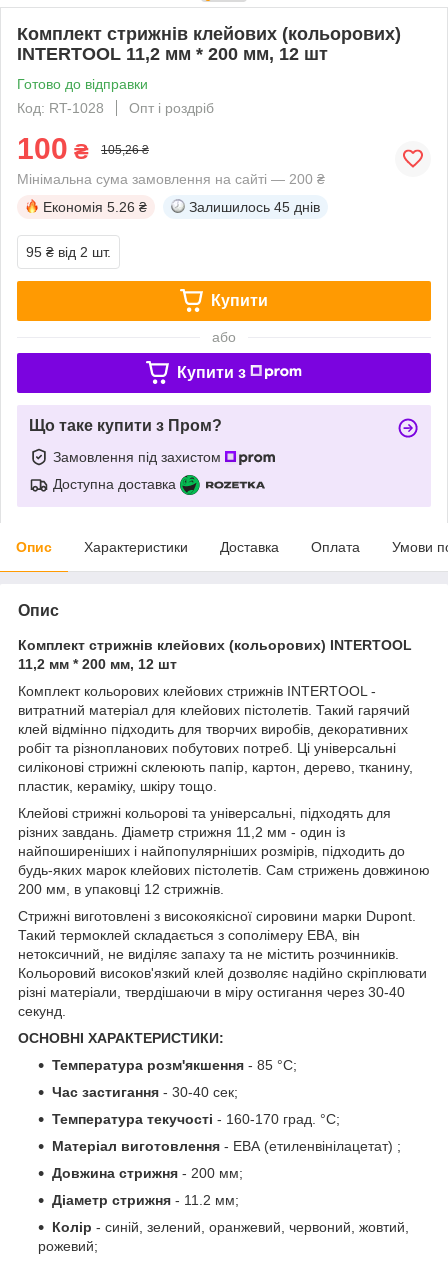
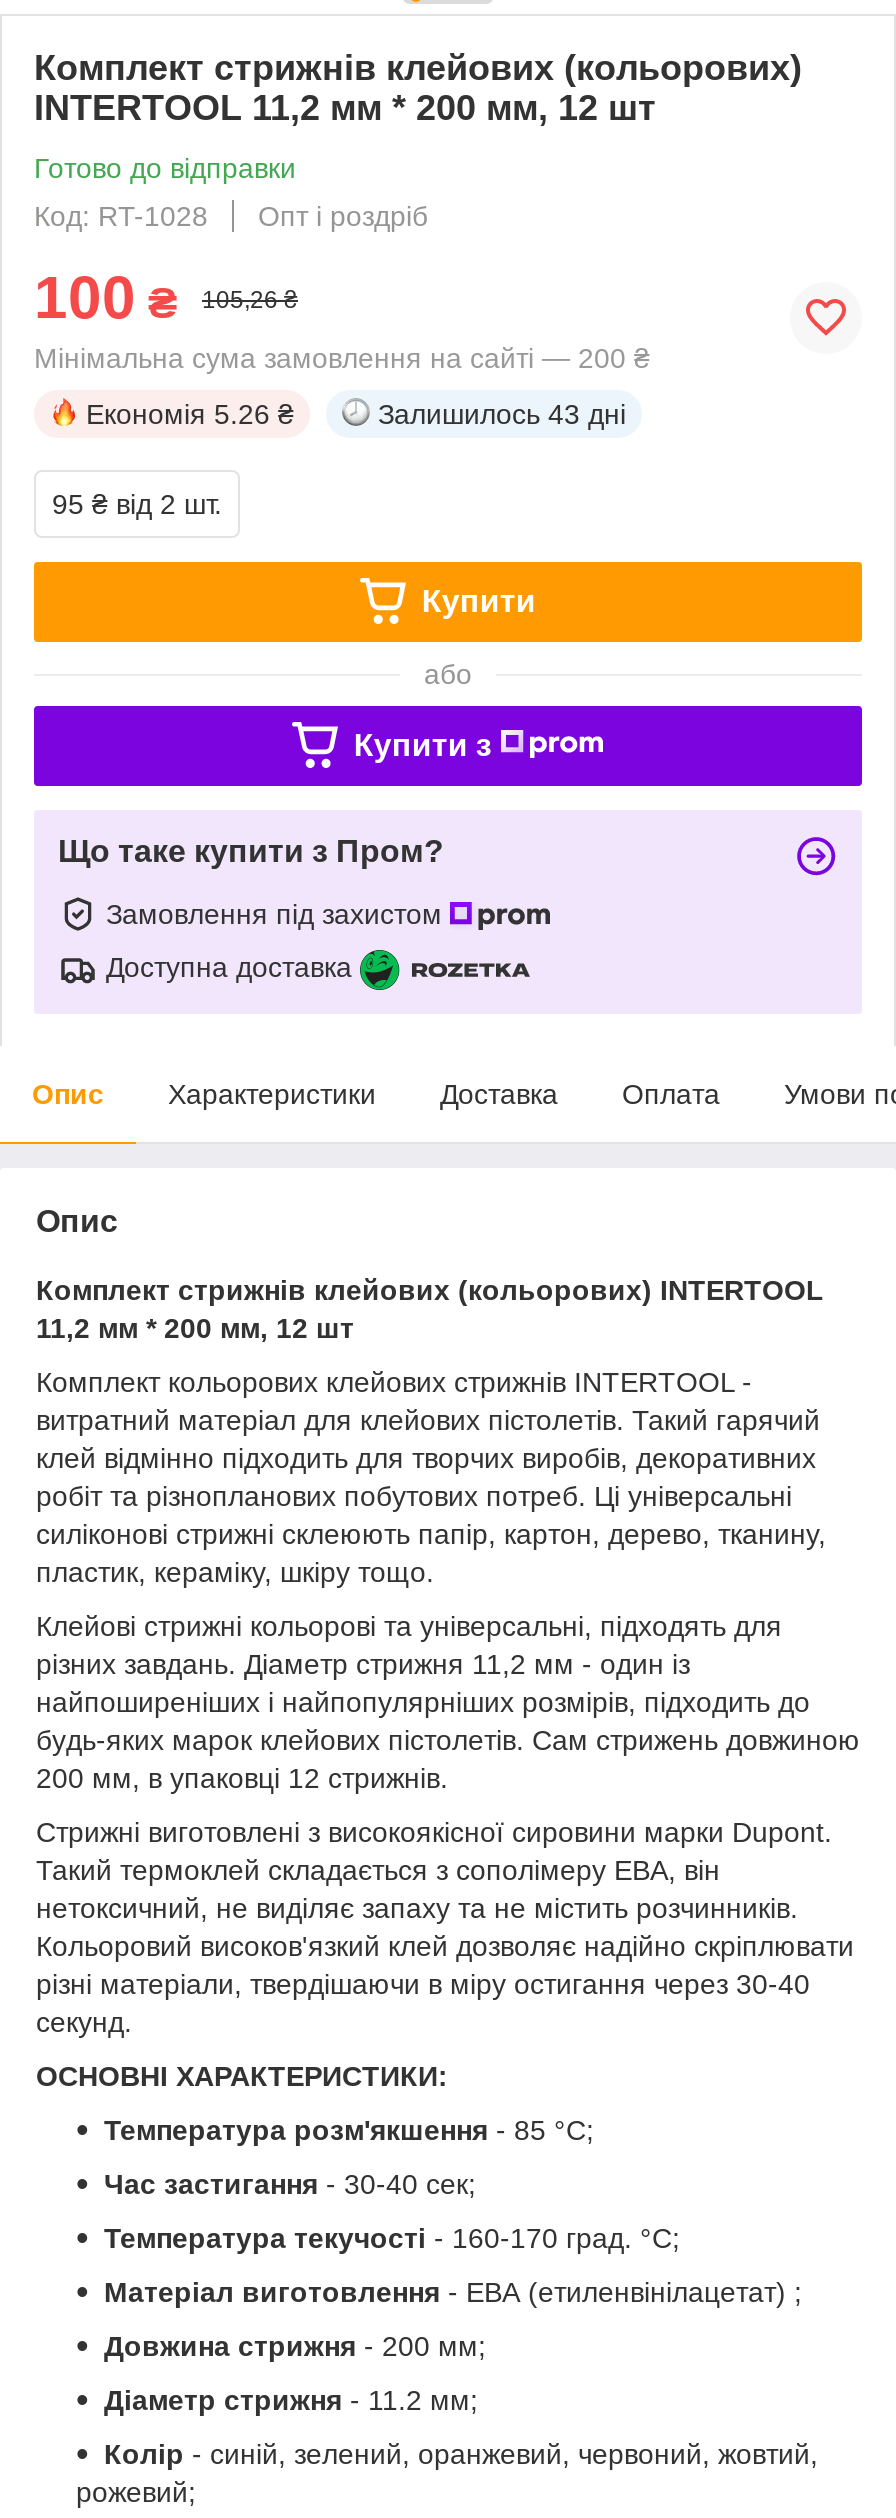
[189,199,320,215] Залишилось 45 днів -> [378,398,626,430] Залишилось 43 дні

